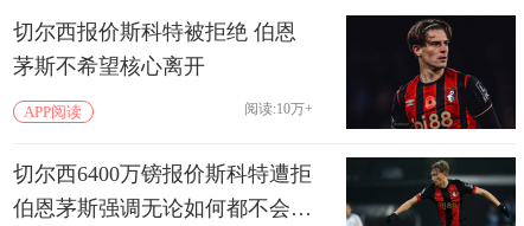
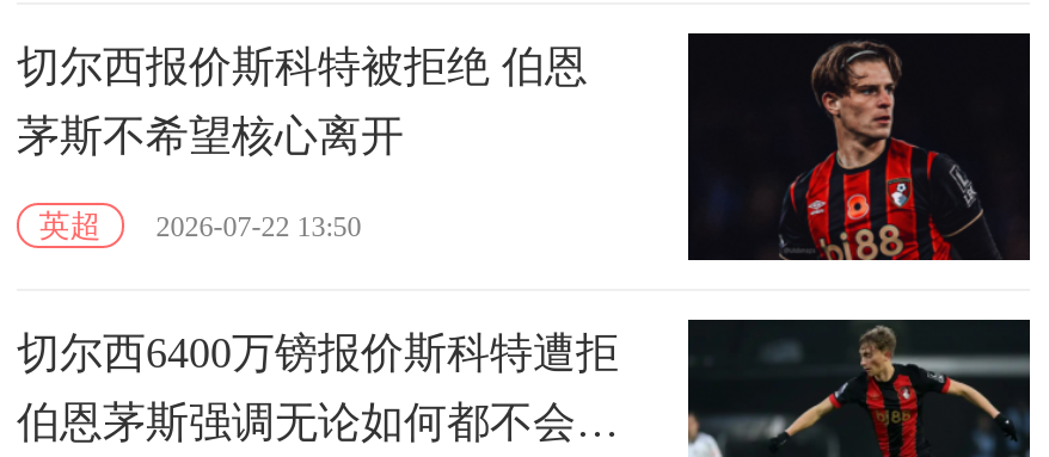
[24,100,313,120] APP阅读 | 阅读:10万+ -> [39,208,361,244] 英超 | 2026-07-22 13:50

